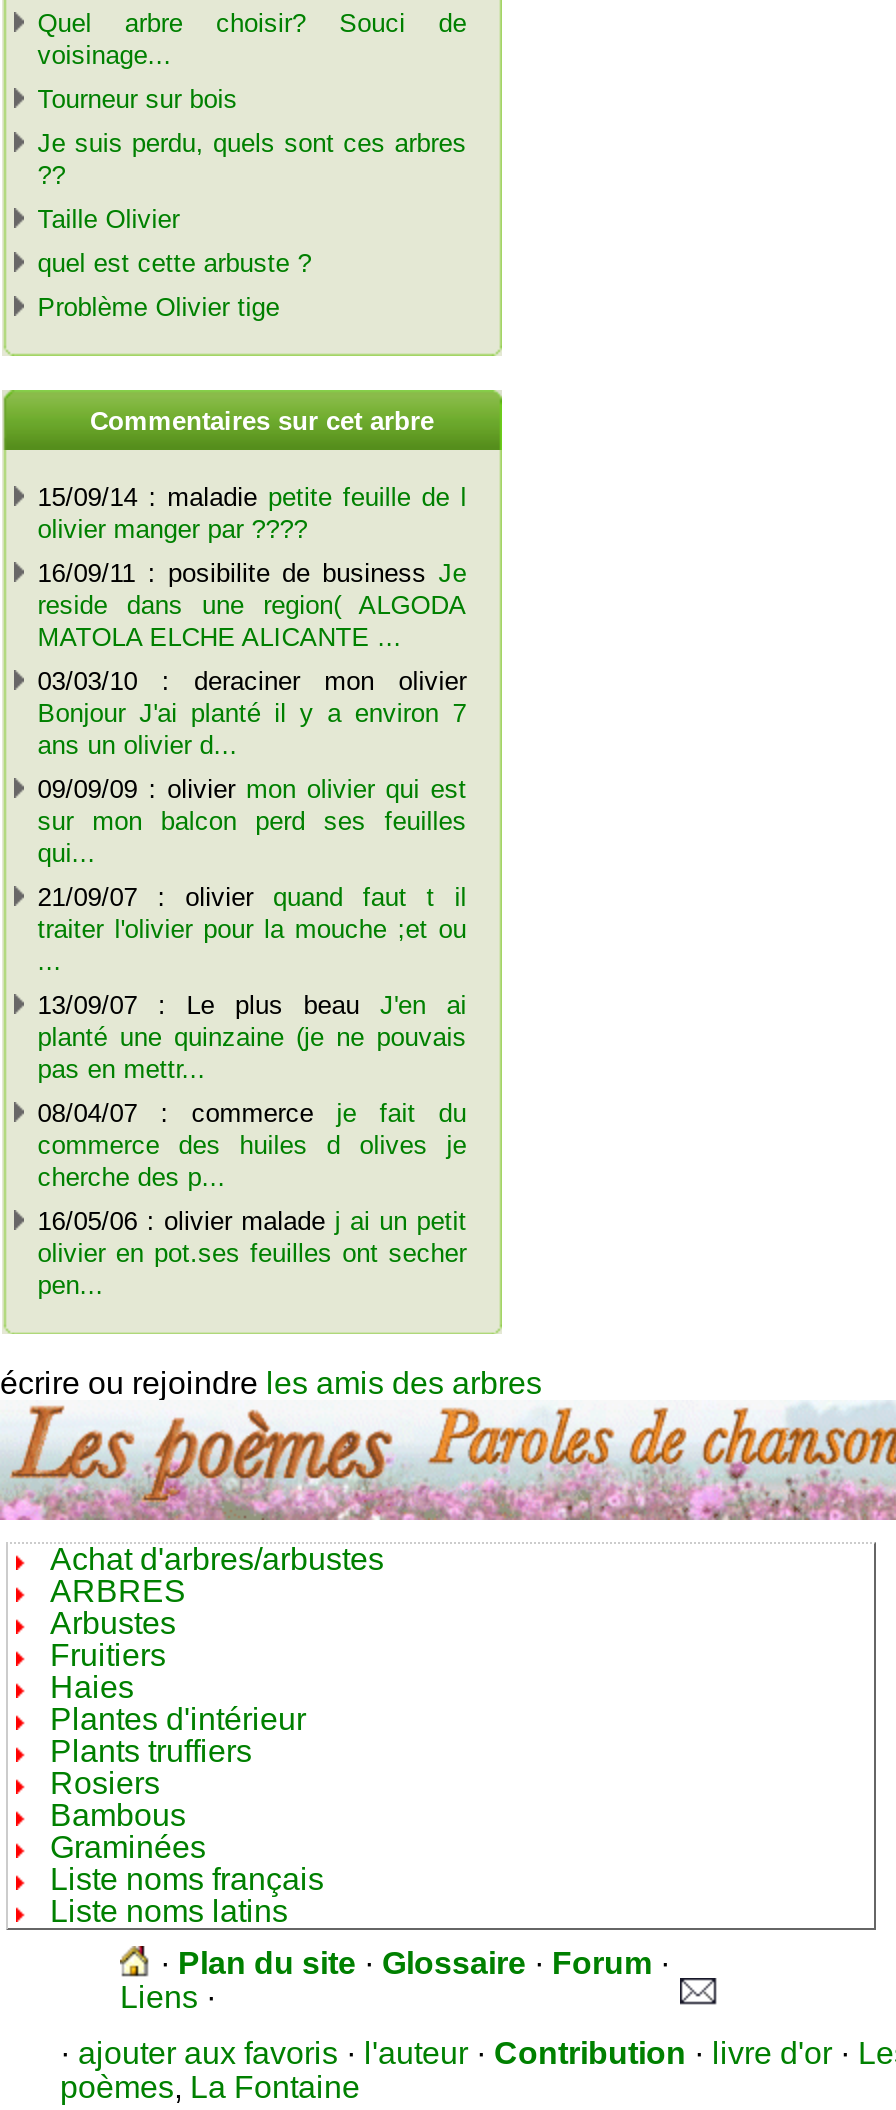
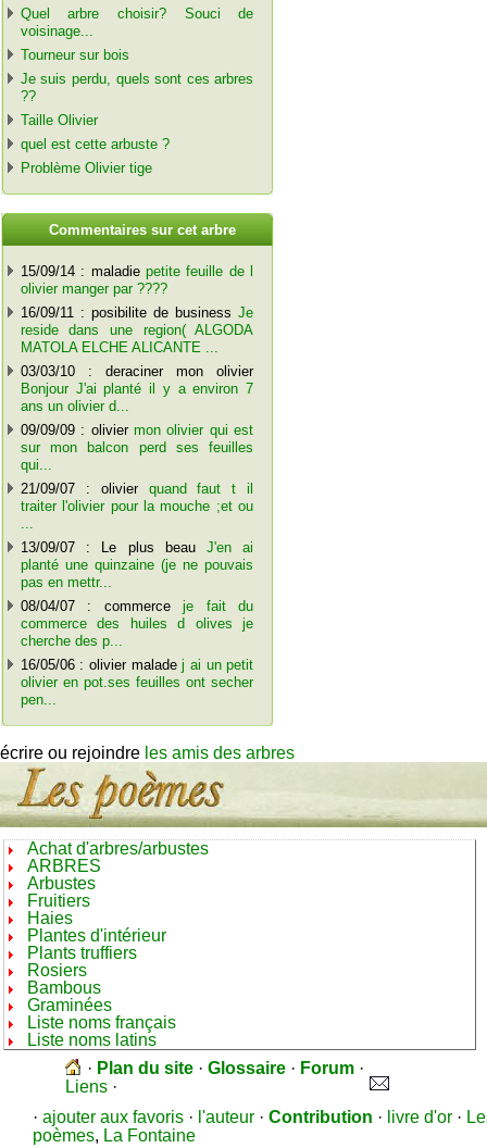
[6,1402,890,1522] [image] -> [3,762,484,828] [image]

